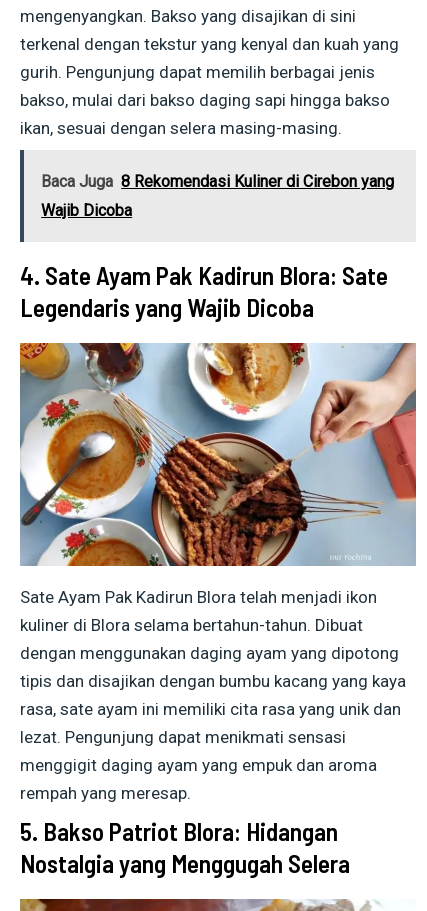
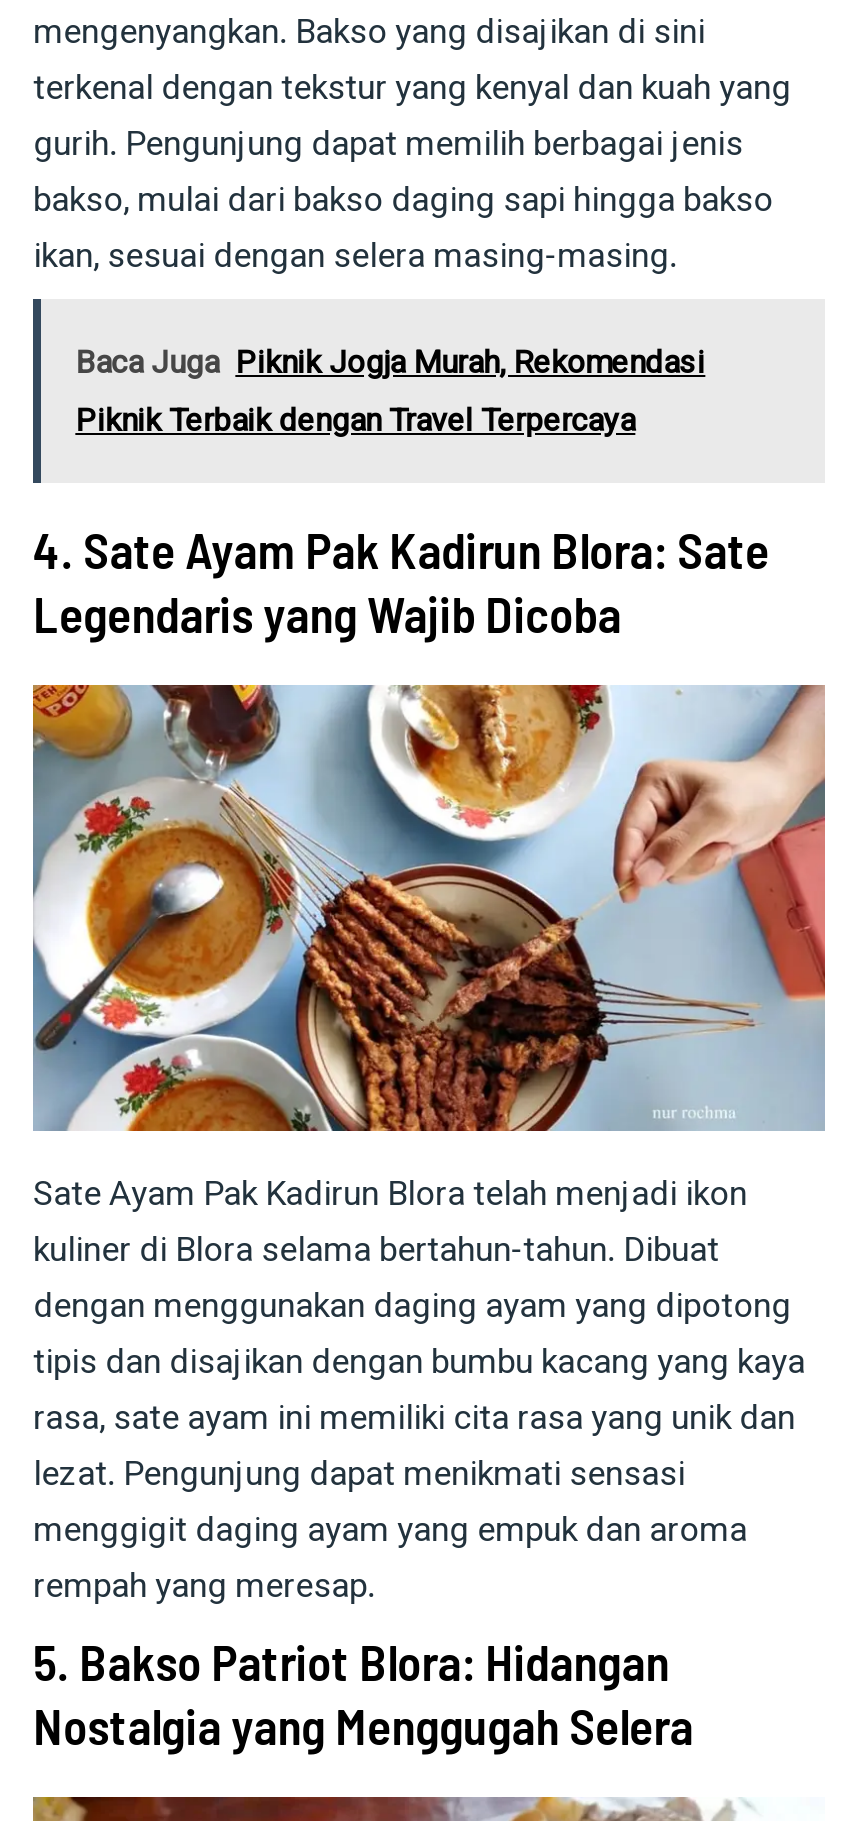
[41,172,394,191] Baca Juga 8 Rekomendasi Kuliner di Cirebon yang -> [75,343,705,381] Baca Juga Piknik Jogja Murah, Rekomendasi
[41,201,132,220] Wajib Dicoba -> [75,401,635,439] Piknik Terbaik dengan Travel Terpercaya

